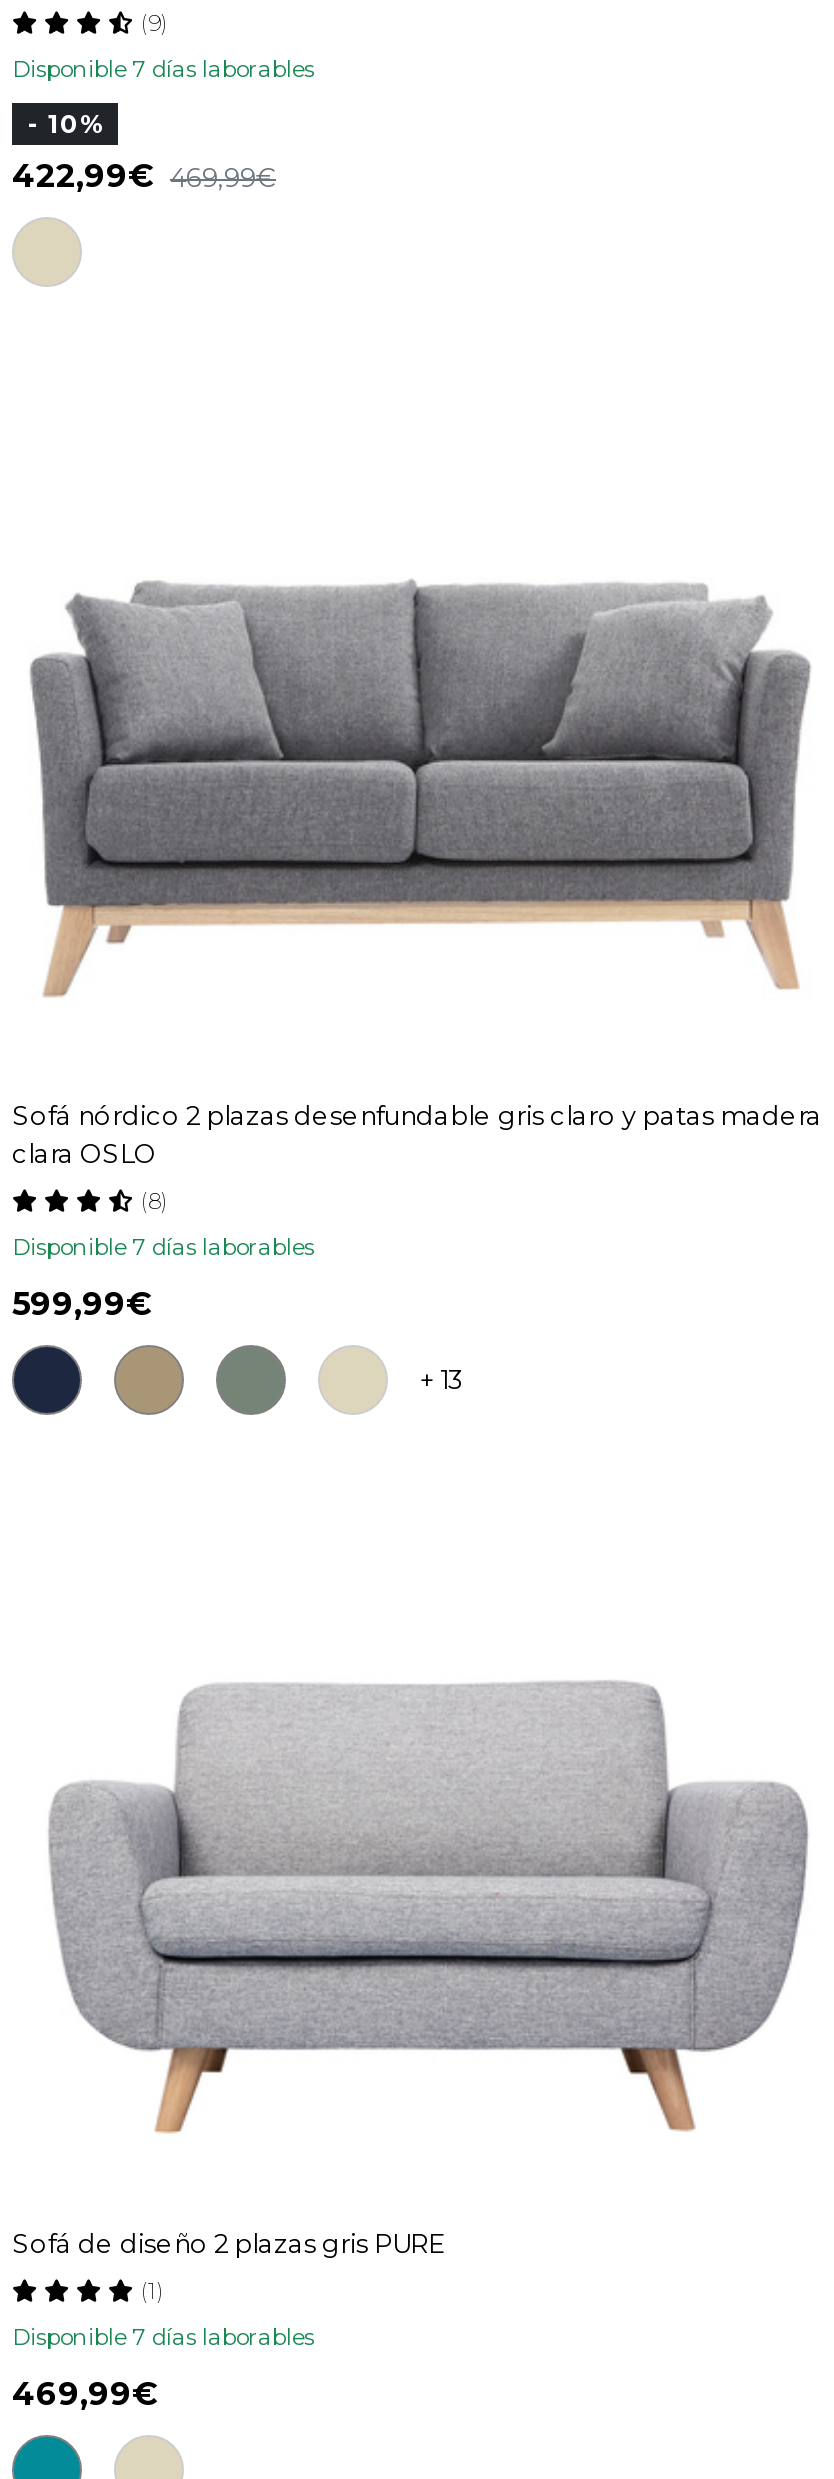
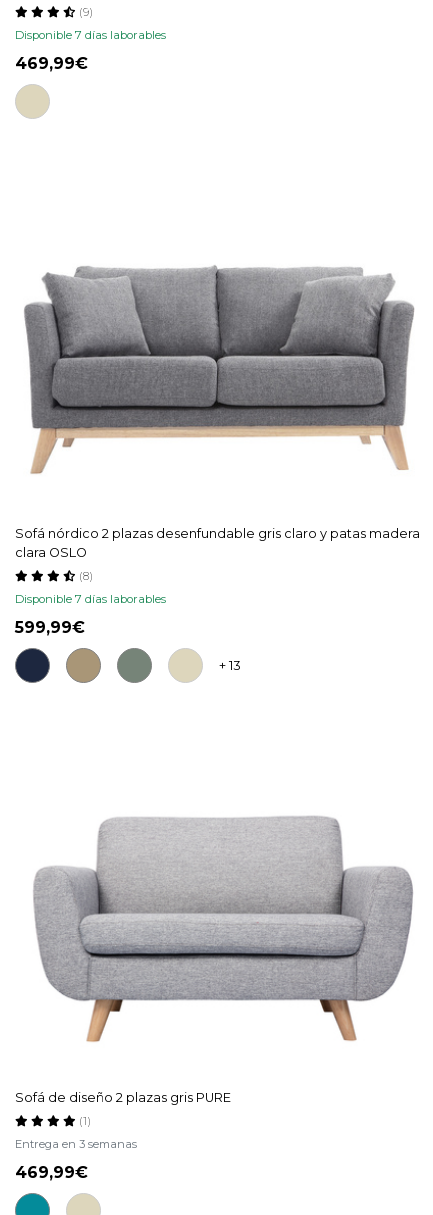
[12,108,276,195] - 10% | 422,99 469,99 -> [15,54,88,73] 469,99
[12,2323,314,2351] Disponible 7 días laborables -> [15,1137,137,1151] Entrega en 3 semanas

